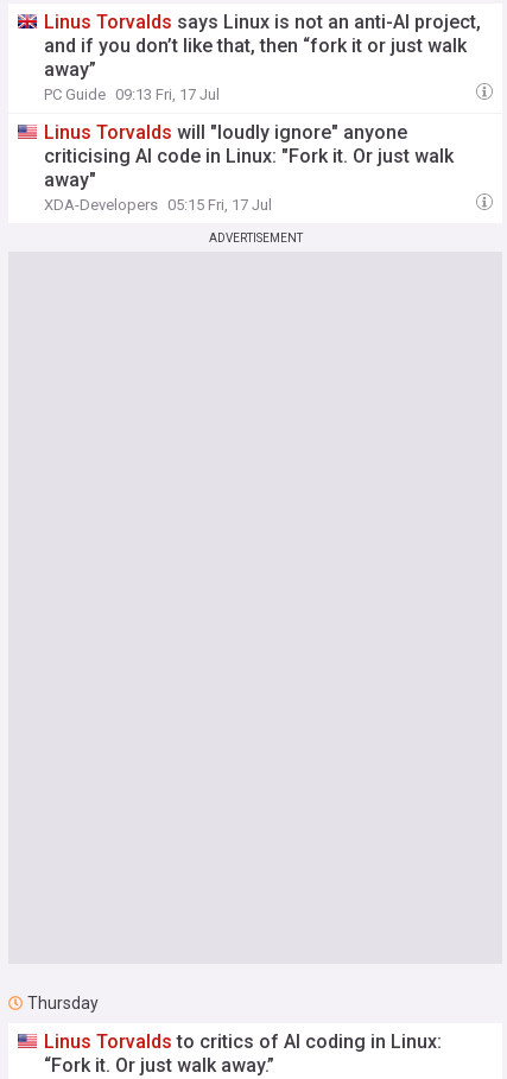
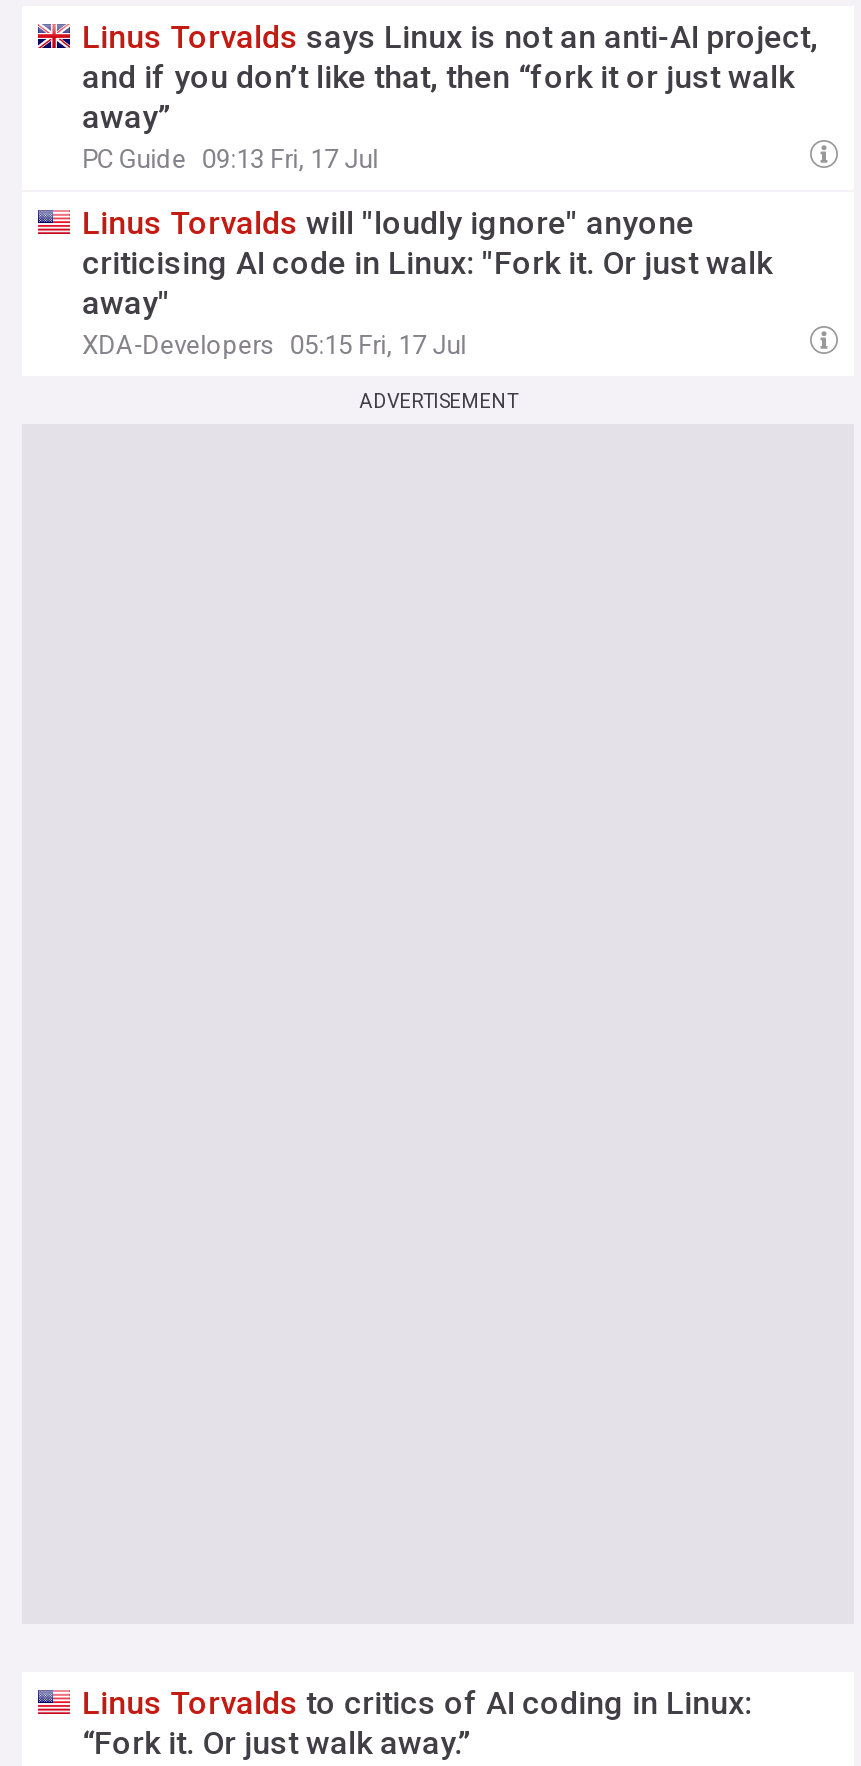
[27,994,99,1013] Thursday -> none

